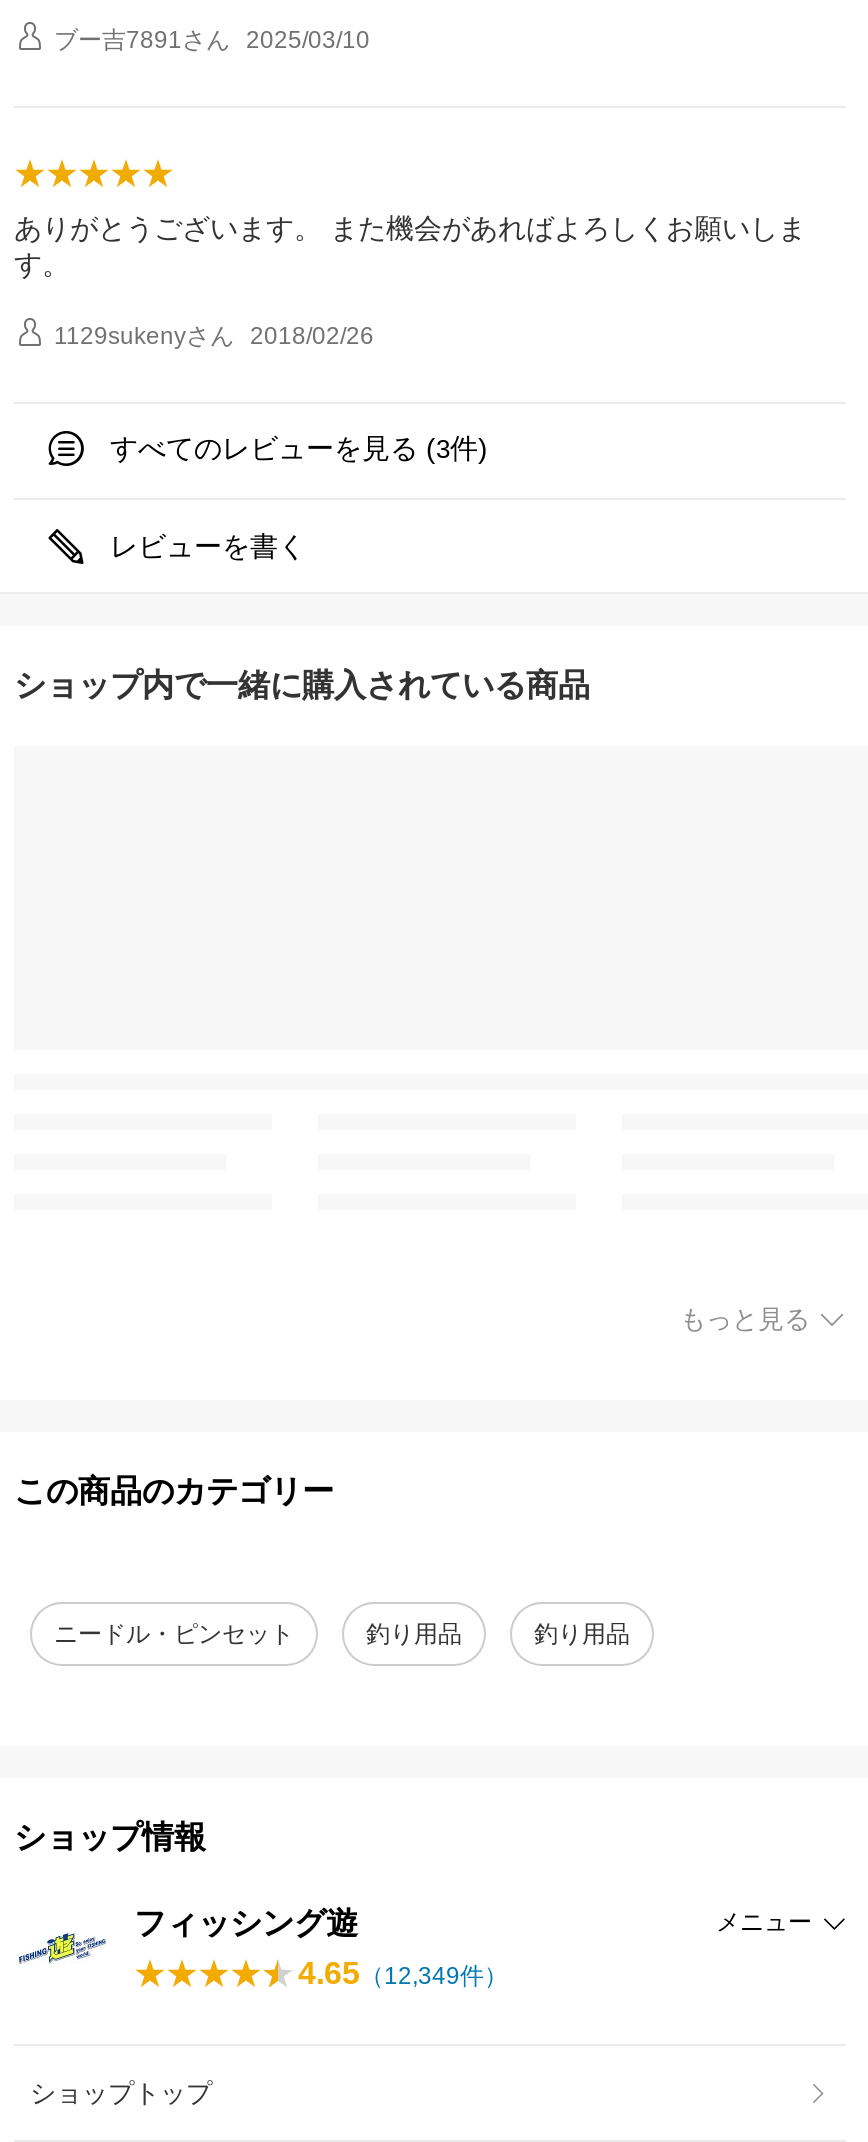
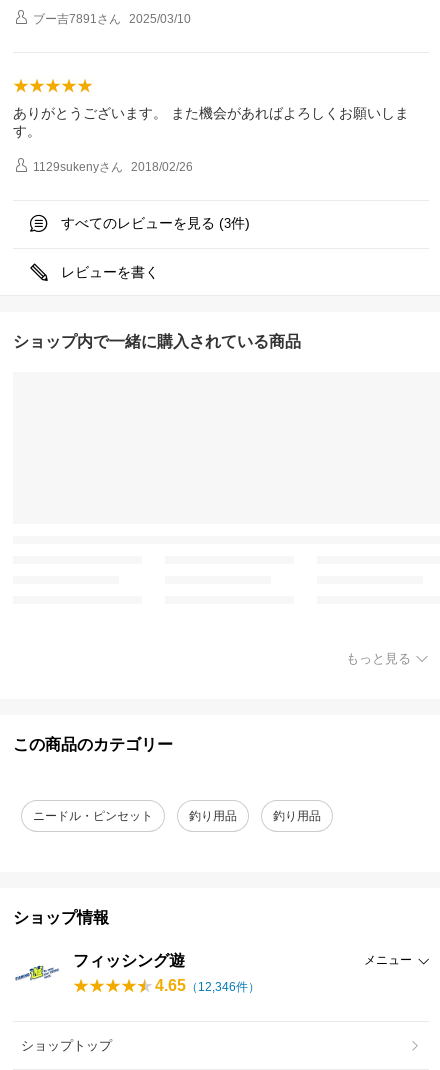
[298,1956,508,1990] 4.65（12,349件） -> [155,977,260,994] 4.65（12,346件）

